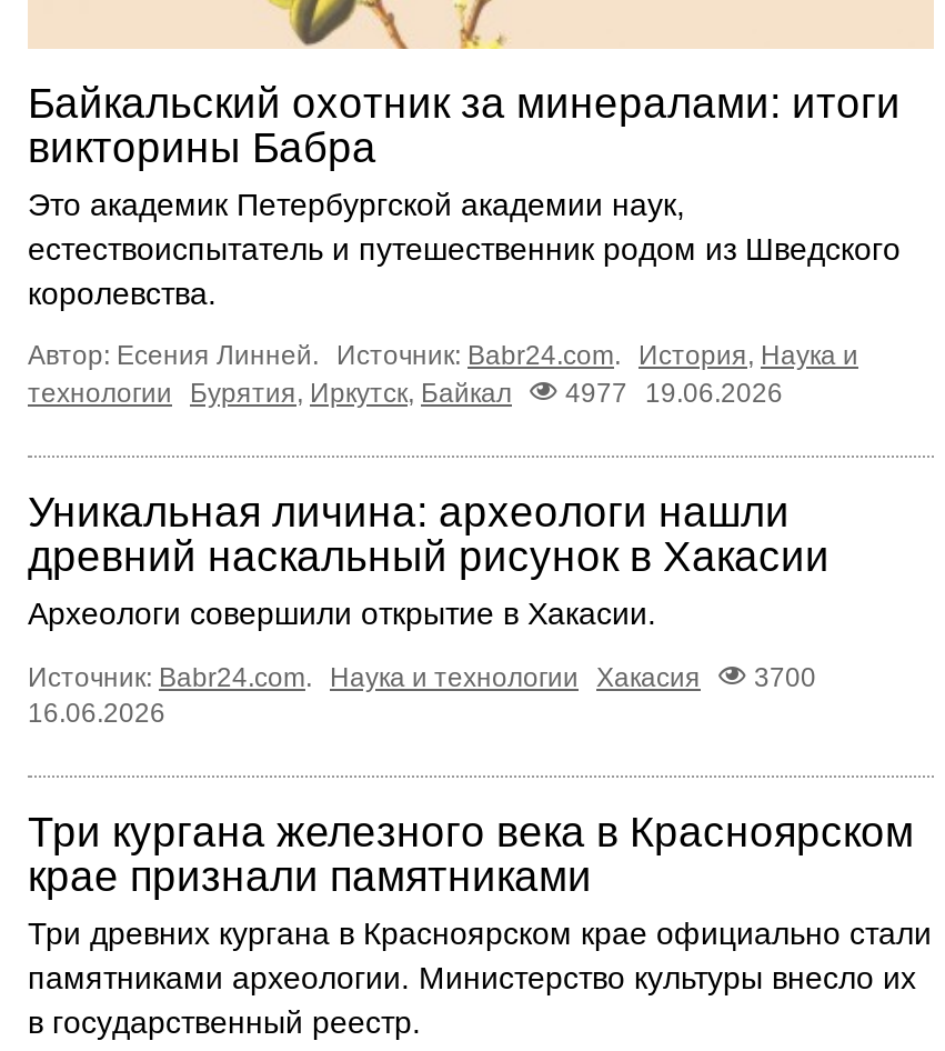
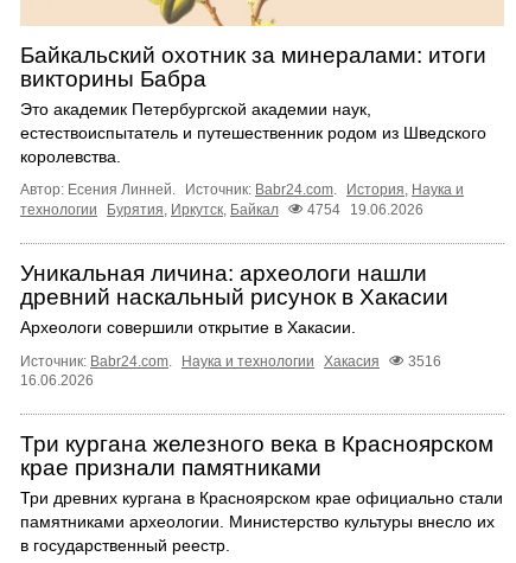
[28,377,783,408] технологии Бурятия, Иркутск, Байкал 4977 19.06.2026 -> [20,201,423,218] технологии Бурятия, Иркутск, Байкал 4754 19.06.2026
[28,662,816,693] Источник: Babr24.com. Наука и технологии Хакасия 3700 -> [20,353,441,370] Источник: Babr24.com. Наука и технологии Хакасия 3516

